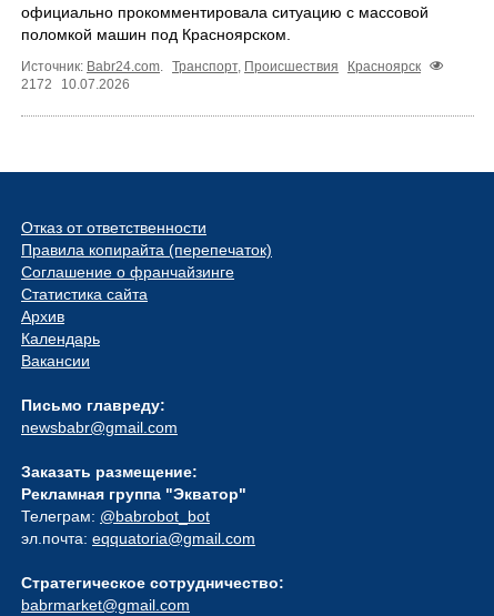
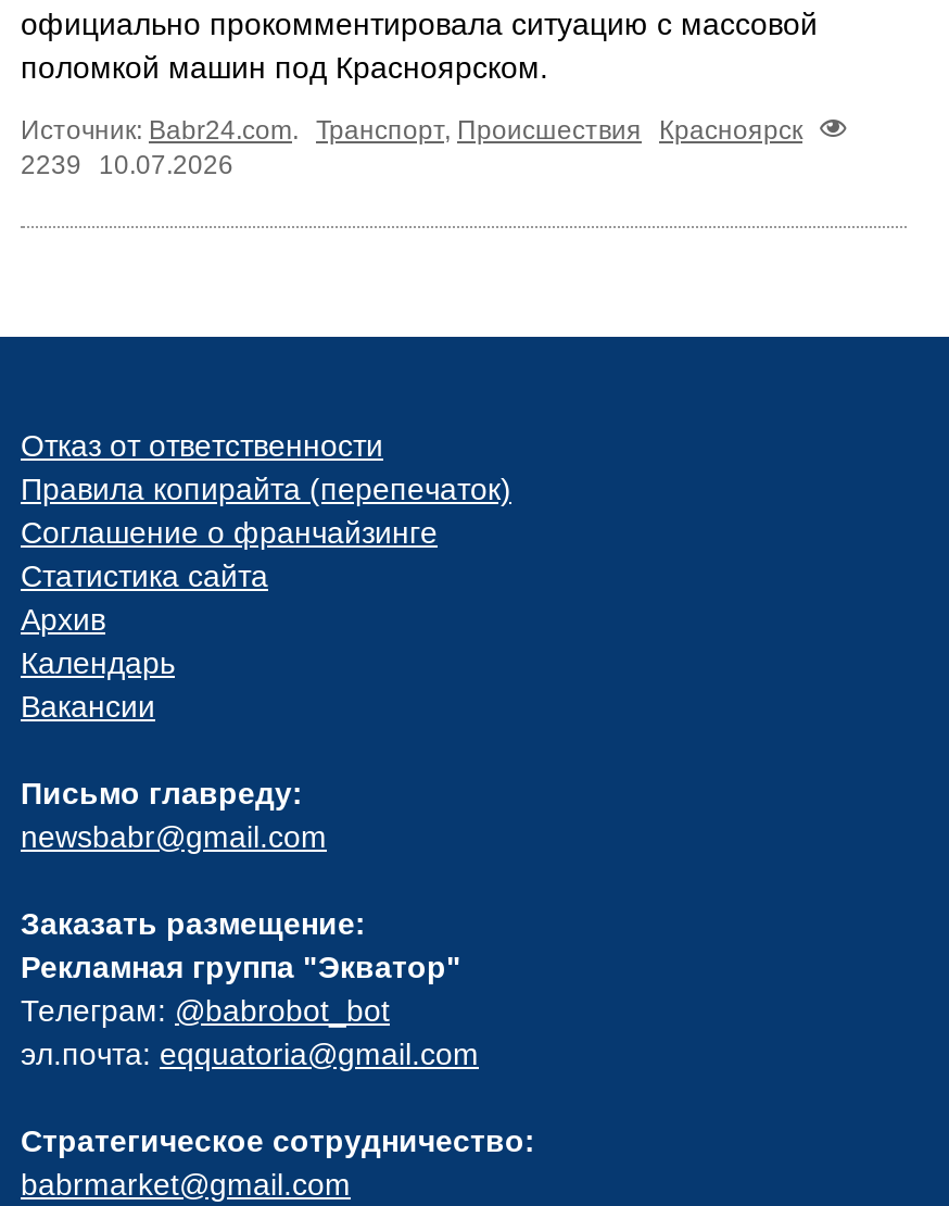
[21,77,130,92] 2172 10.07.2026 -> [21,150,233,181] 2239 10.07.2026

